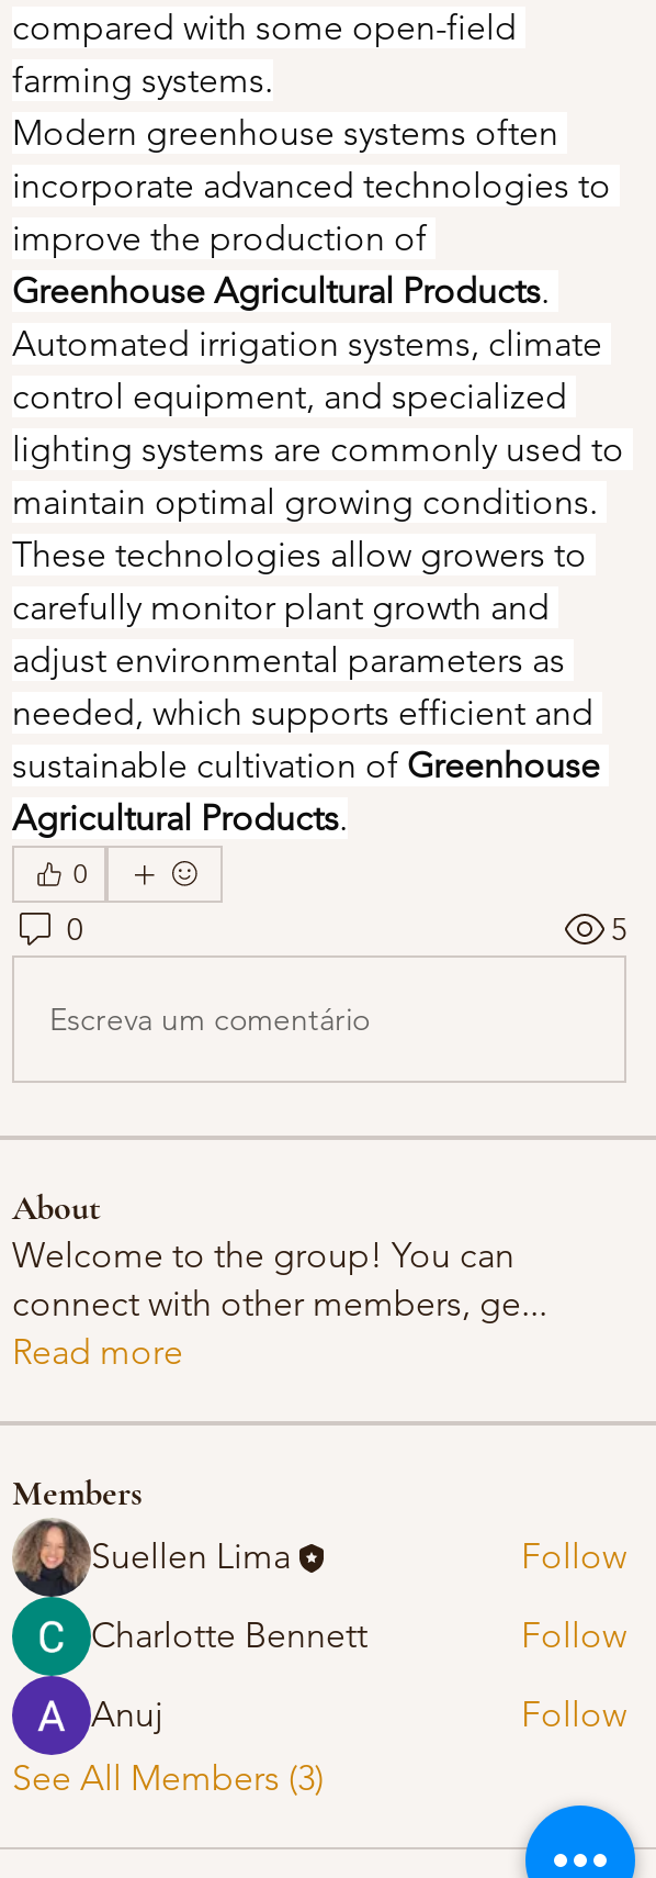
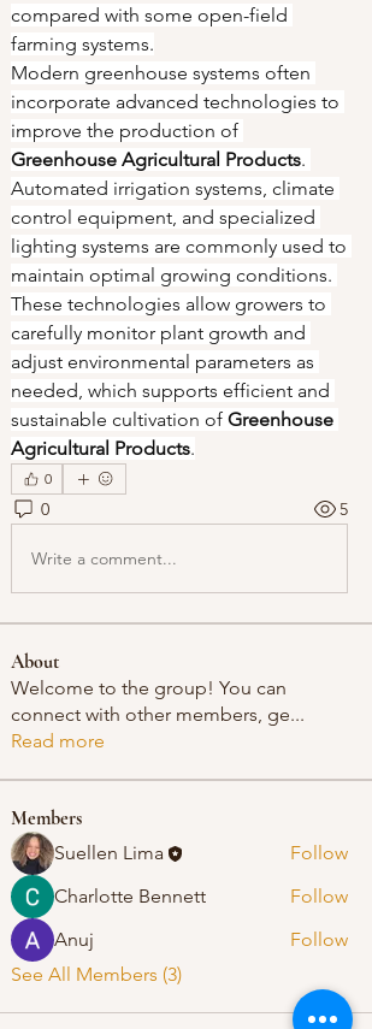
[49,998,370,1038] Escreva um comentário -> [31,547,177,569] Write a comment...

